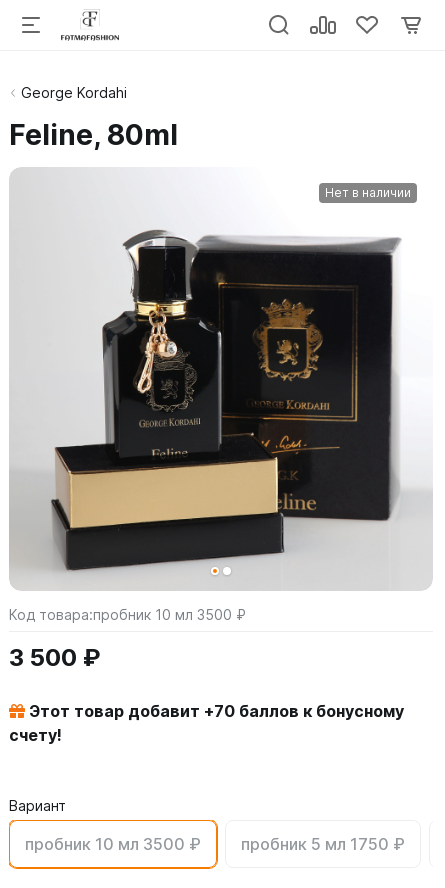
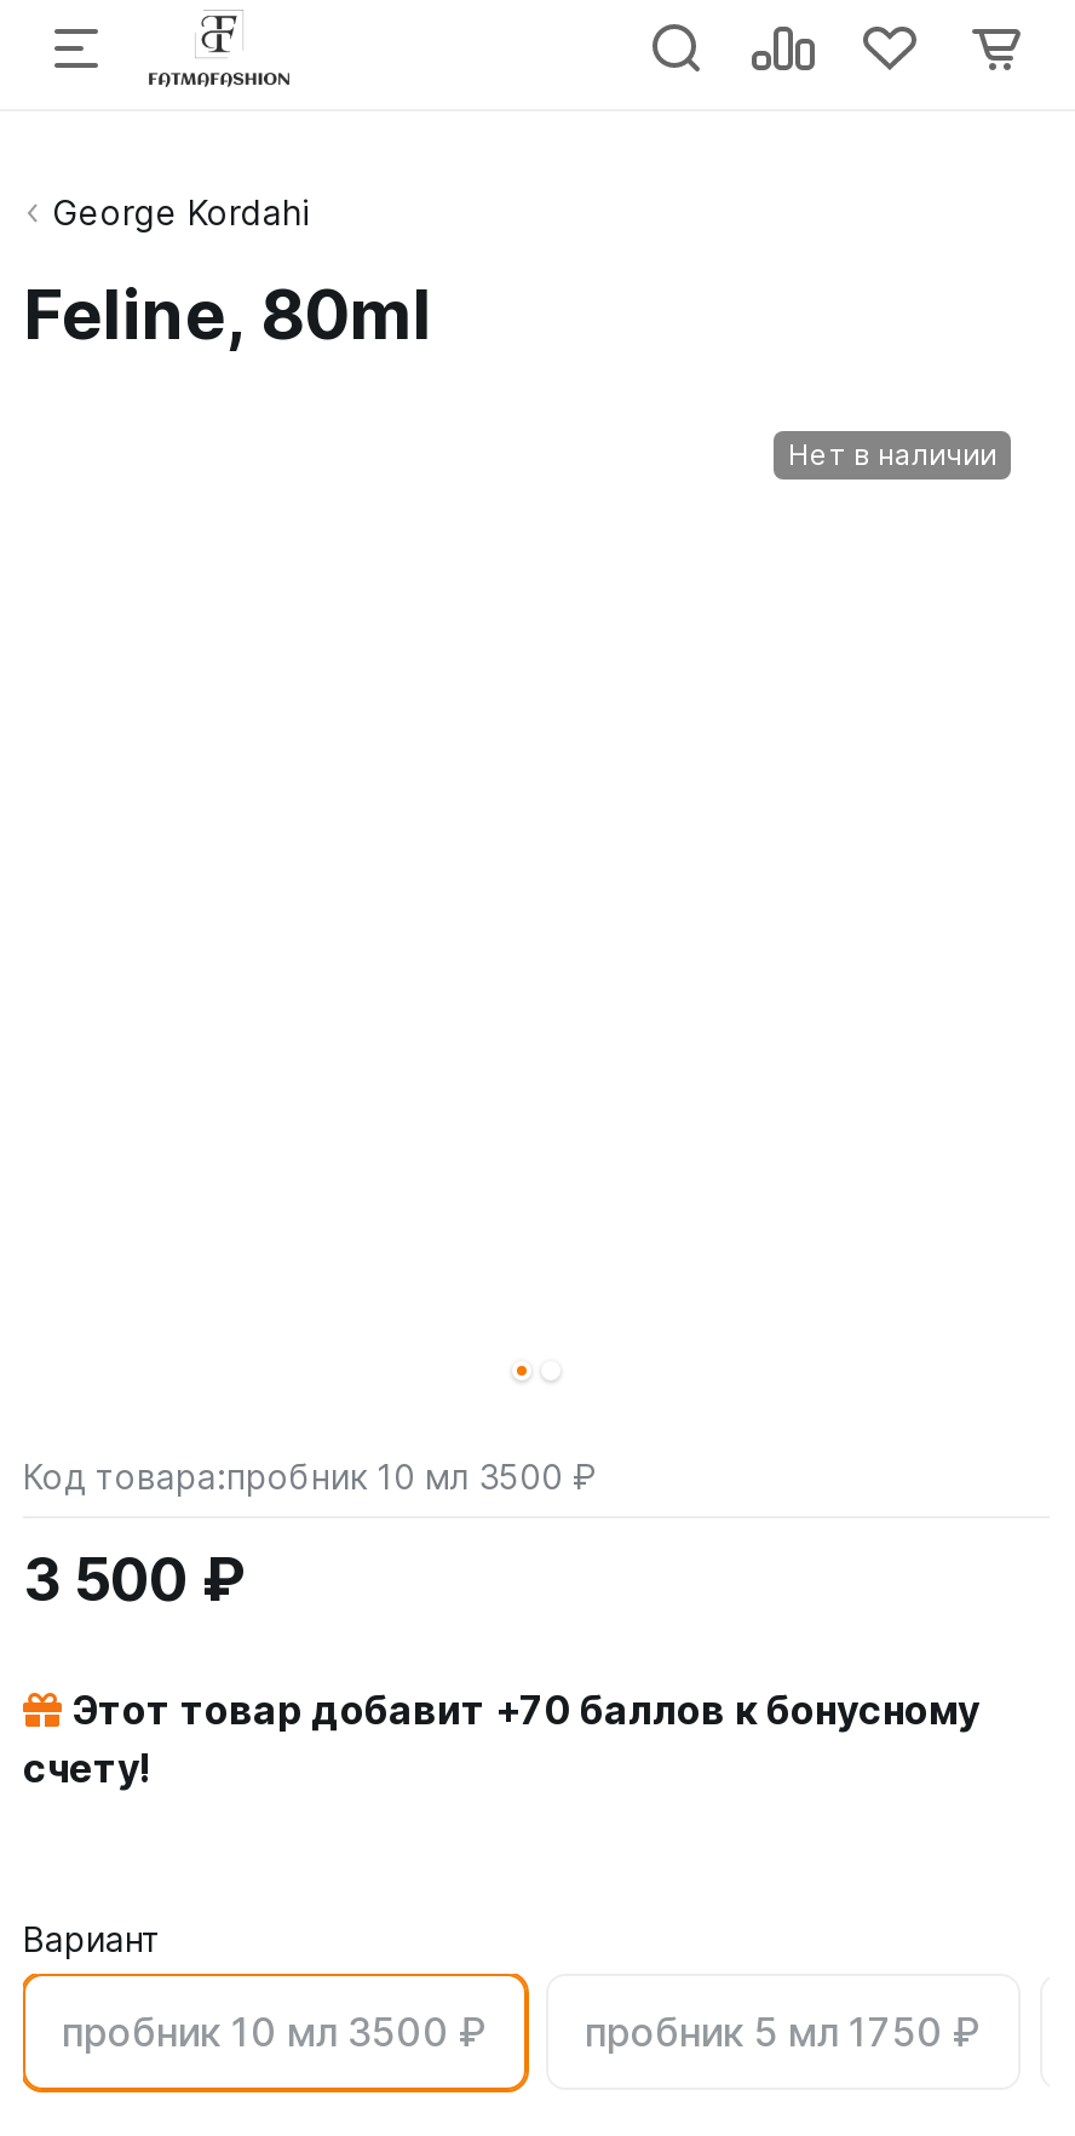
[9,168,433,591] [image] -> none

